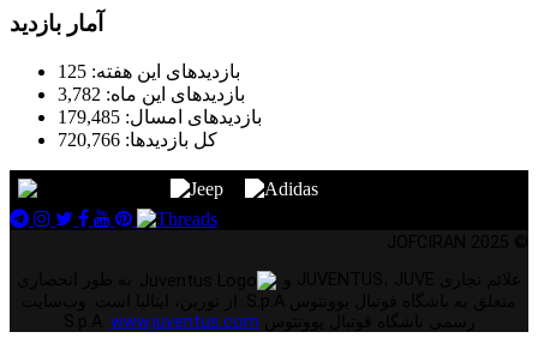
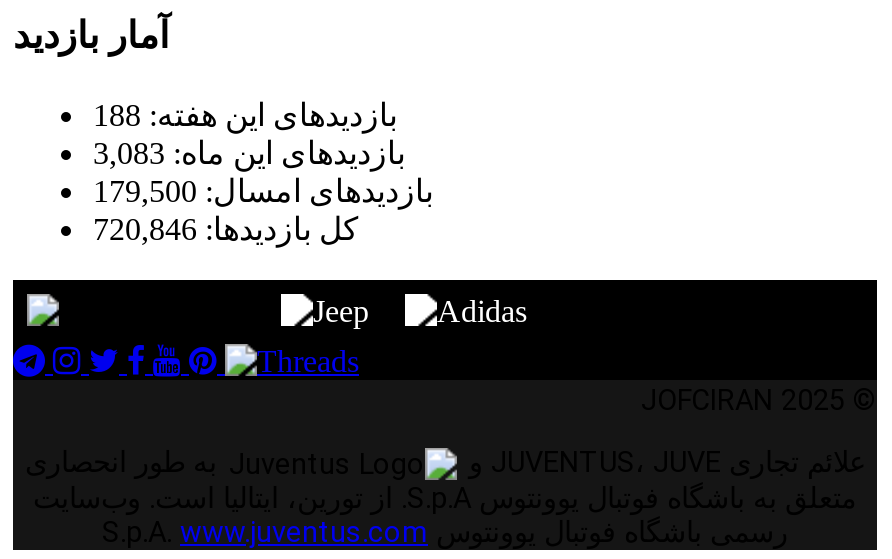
[58,61,240,82] بازدیدهای این هفته: 125 -> [93,98,397,132] بازدیدهای این هفته: 188
[58,84,245,104] بازدیدهای این ماه: 3,782 -> [93,136,405,170] بازدیدهای این ماه: 3,083
[58,107,262,127] بازدیدهای امسال: 179,485 -> [93,174,433,208] بازدیدهای امسال: 179,500
[58,129,217,150] کل بازدیدها: 720,766 -> [93,212,359,246] کل بازدیدها: 720,846

